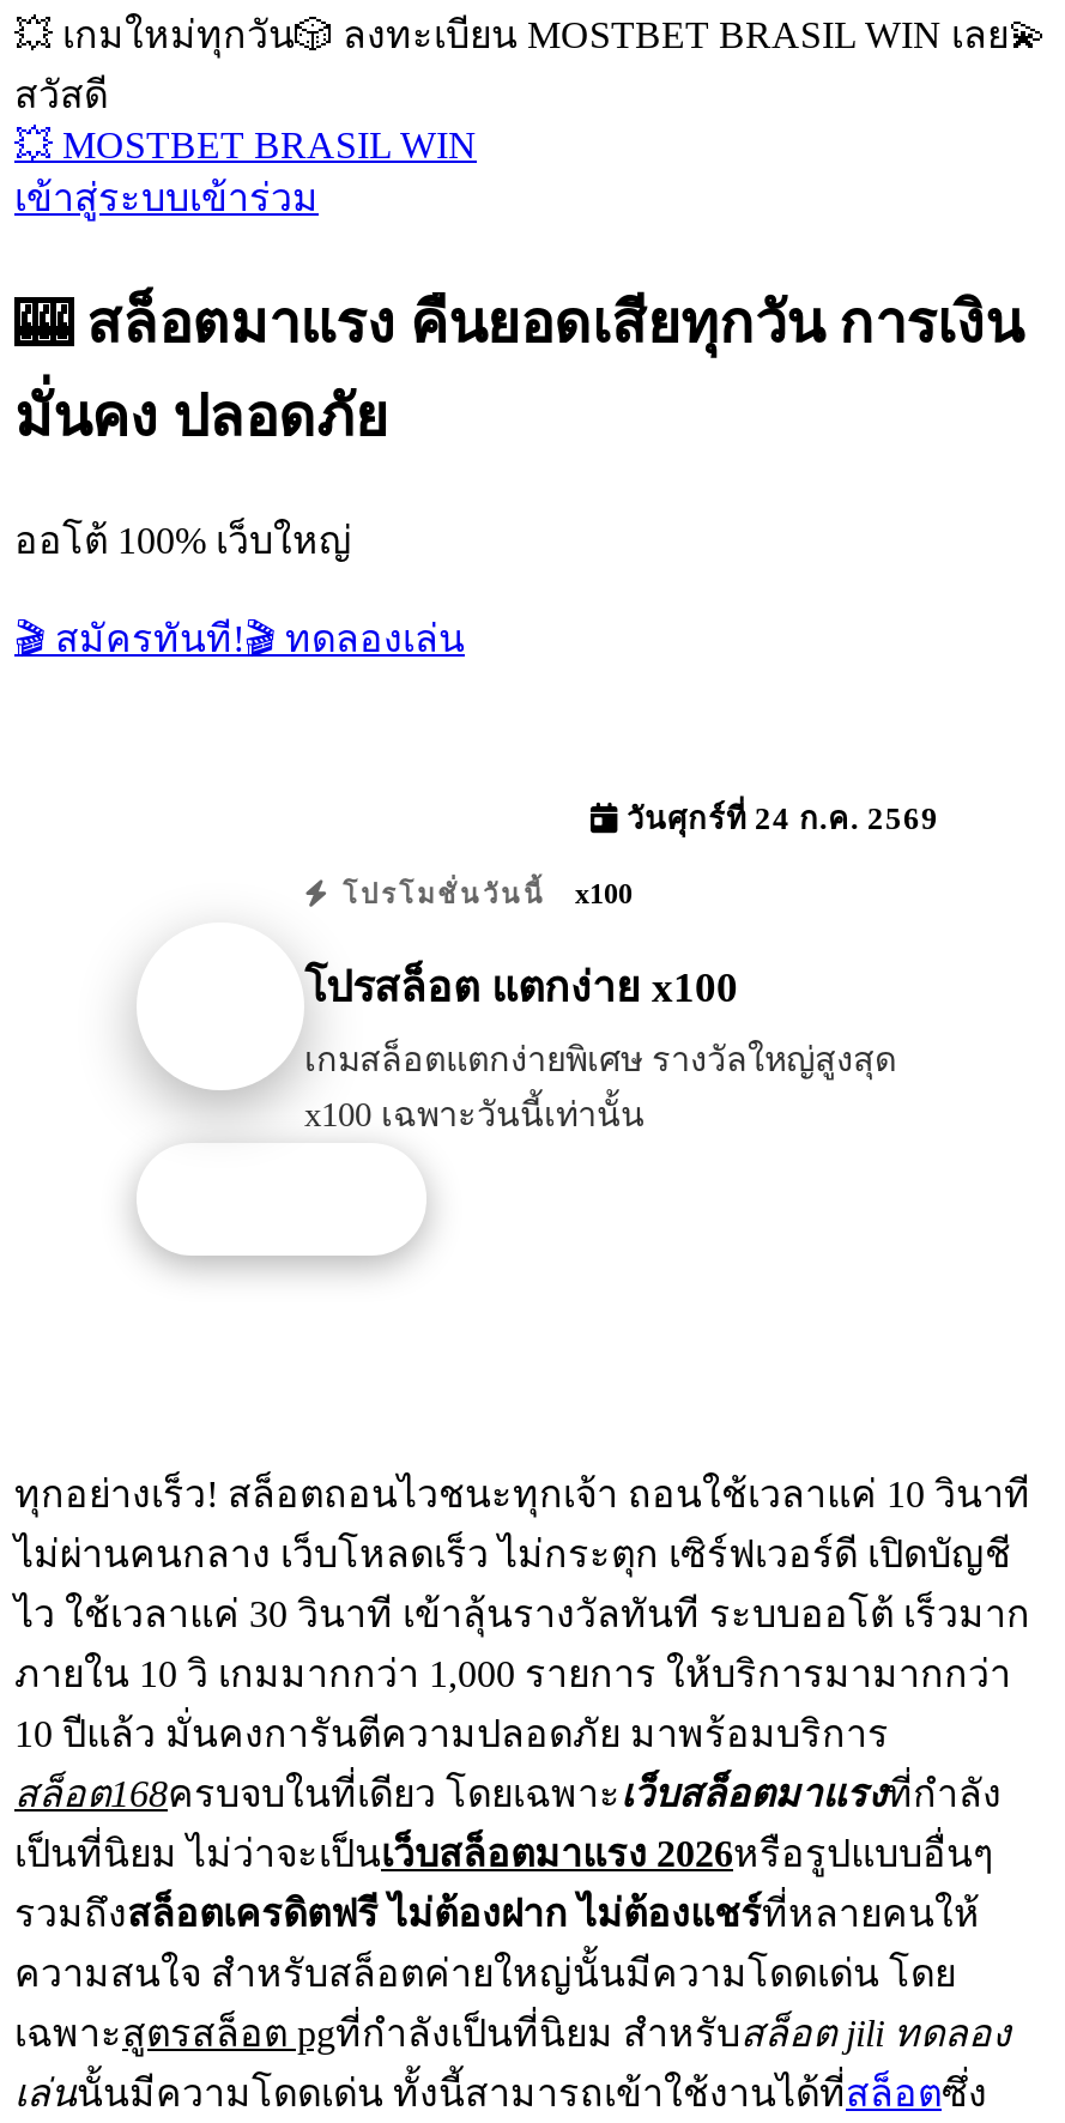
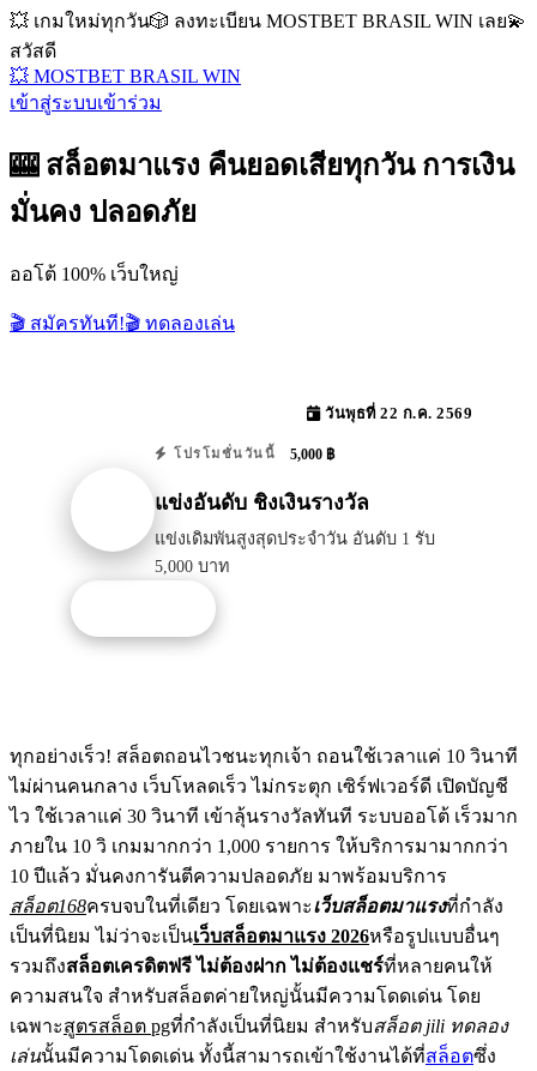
[618,802,939,836] วันศุกร์ที่ 24 ก.ค. 2569 -> [321,405,472,422] วันพุธที่ 22 ก.ค. 2569
[332,877,633,910] โปรโมชั่นวันนี้ x100 -> [168,446,334,463] โปรโมชั่นวันนี้ 5,000 ฿
[304,964,738,1012] โปรสล็อต แตกง่าย x100 -> [155,491,369,515] แข่งอันดับ ชิงเงินรางวัล
[304,1041,896,1134] เกมสล็อตแตกง่ายพิเศษ รางวัลใหญ่สูงสุด | x100 เฉพาะวันนี้เท่านั้น -> [155,529,435,576] แข่งเดิมพันสูงสุดประจำวัน อันดับ 1 รับ | 5,000 บาท

